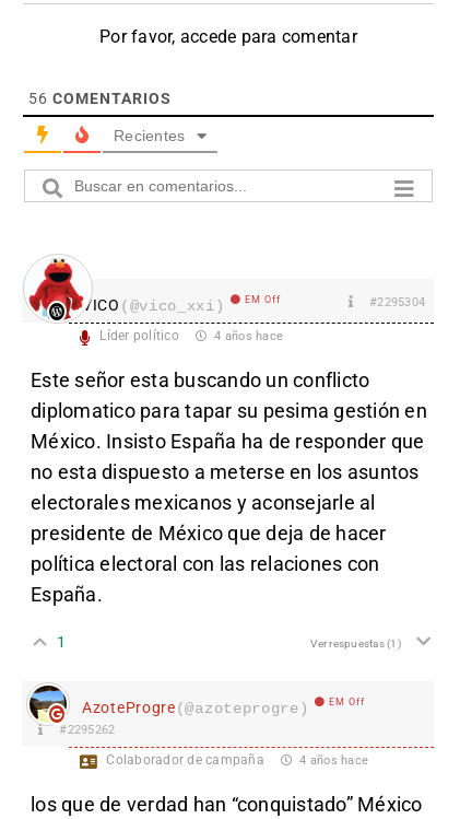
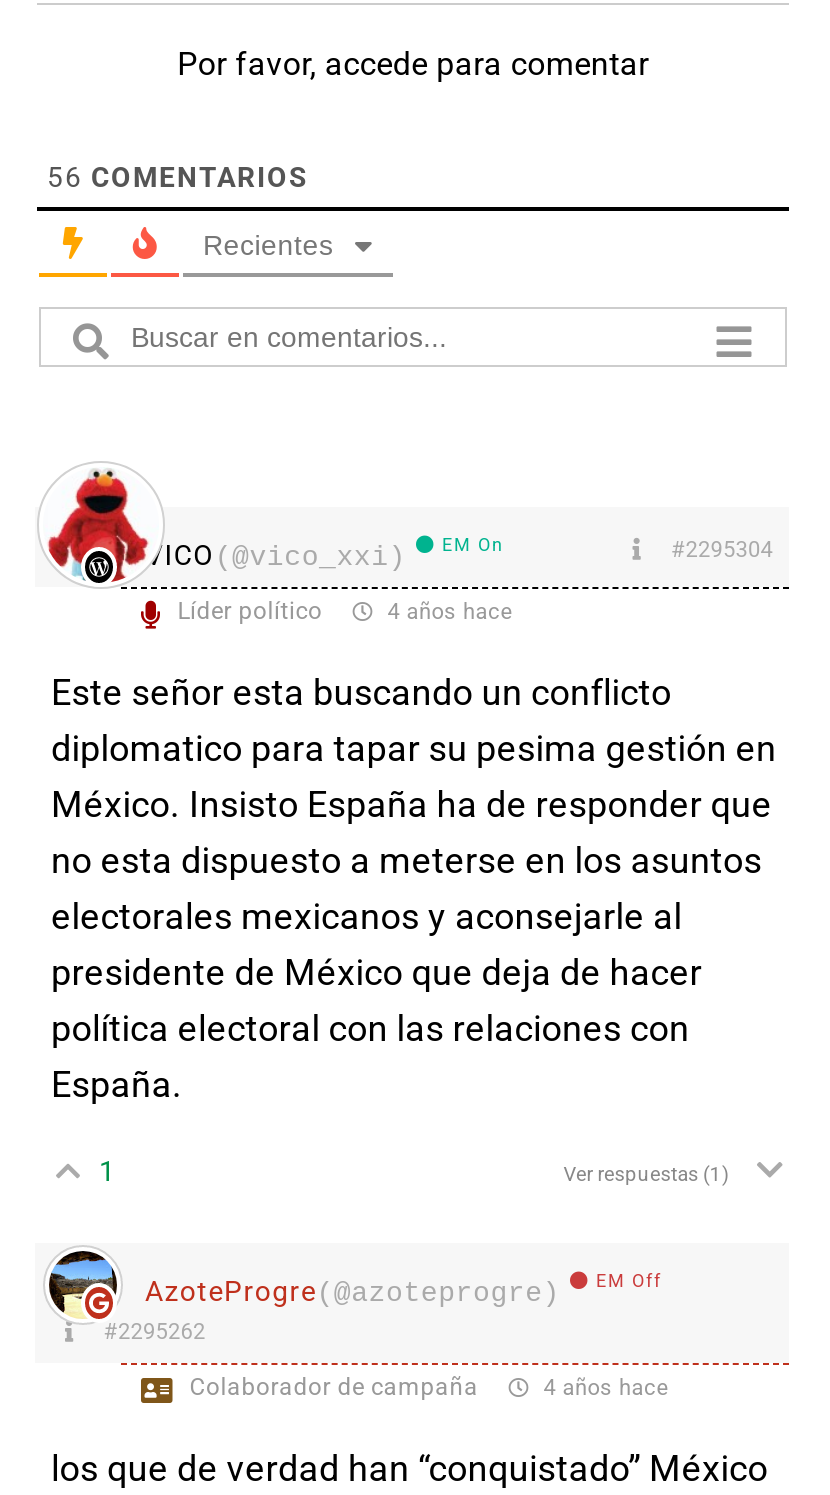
[244,294,280,305] EM Off -> [442,534,504,554] EM On

